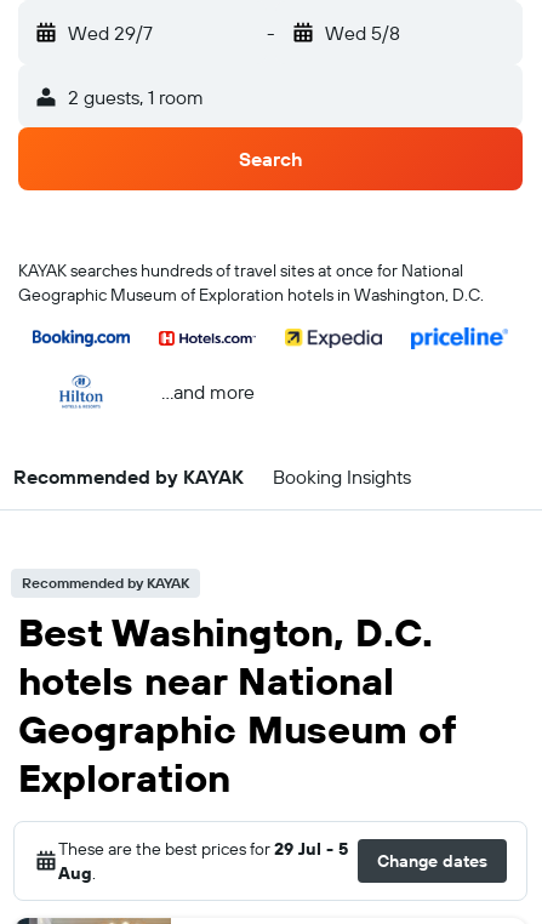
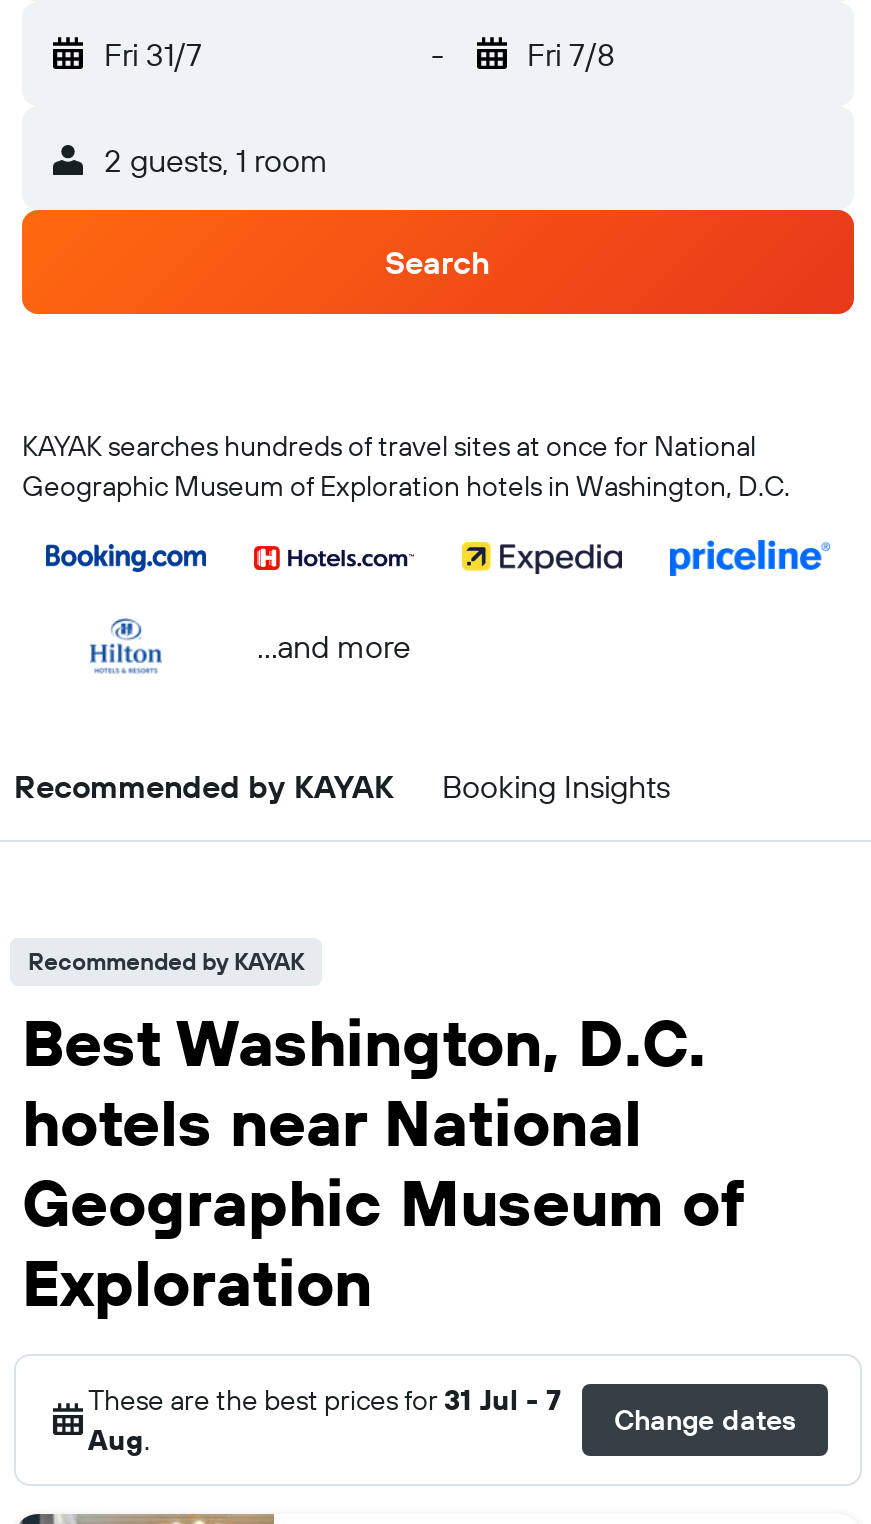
[68,21,153,45] Wed 29/7 -> [104,34,202,74] Fri 31/7
[324,21,400,45] Wed 5/8 -> [527,34,615,74] Fri 7/8
[58,838,348,860] These are the best prices for 29 Jul - 5 -> [88,1382,562,1418] These are the best prices for 31 Jul - 7

